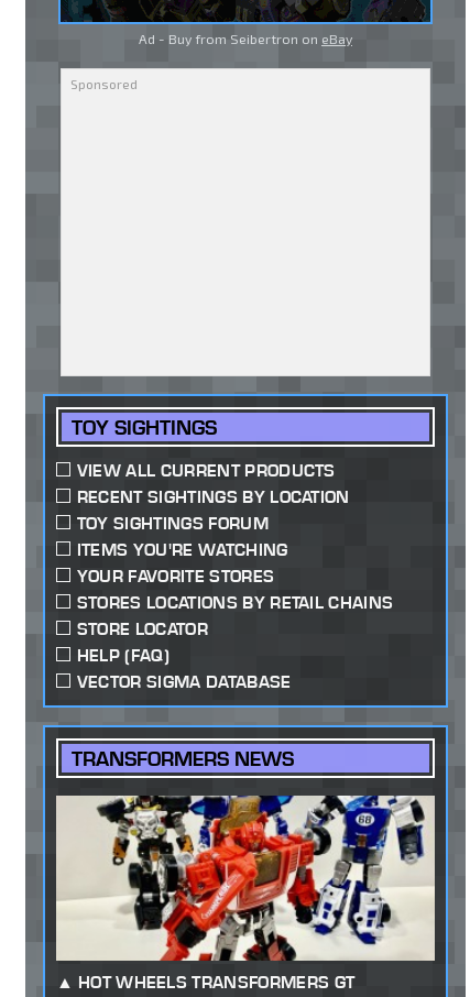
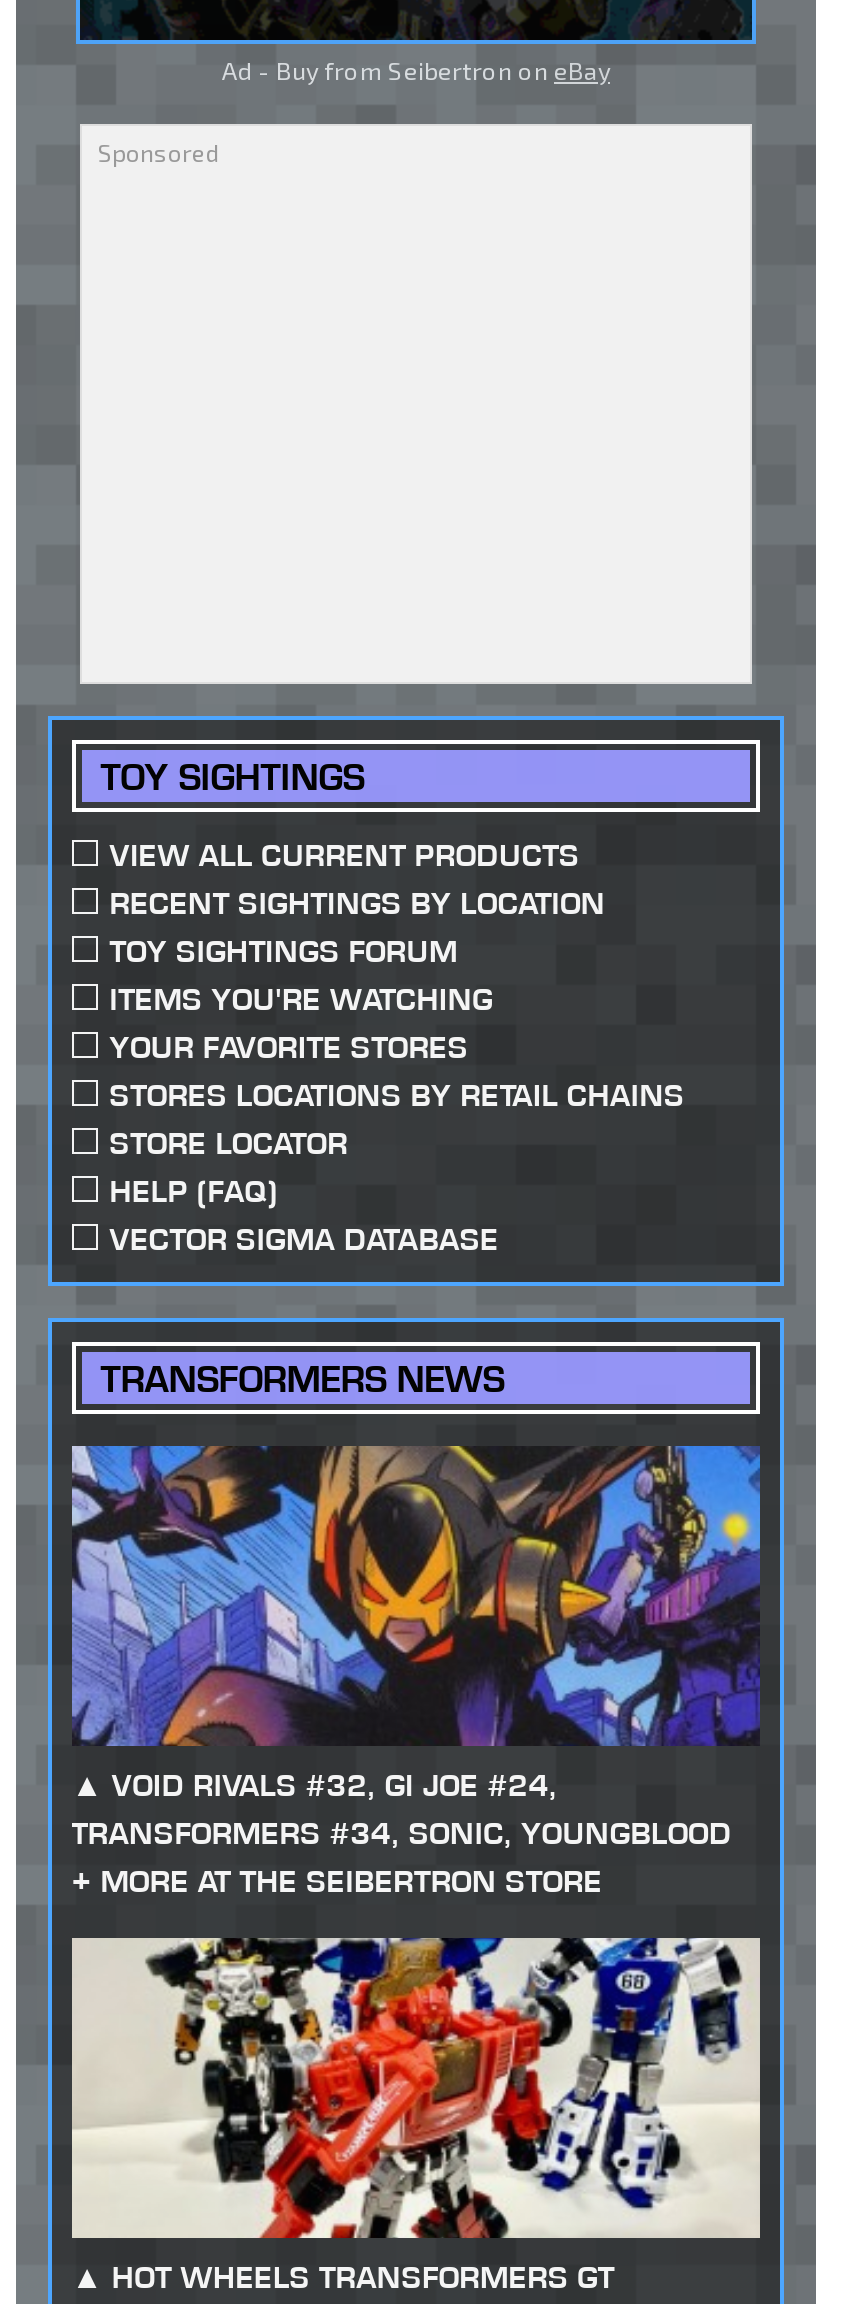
none -> [70,1444,762,1901] [image] | VOID RIVALS #32, GI JOE #24, | TRANSFORMERS #34, SONIC, YOUNGBLOOD | + MORE AT THE SEIBERTRON STORE

